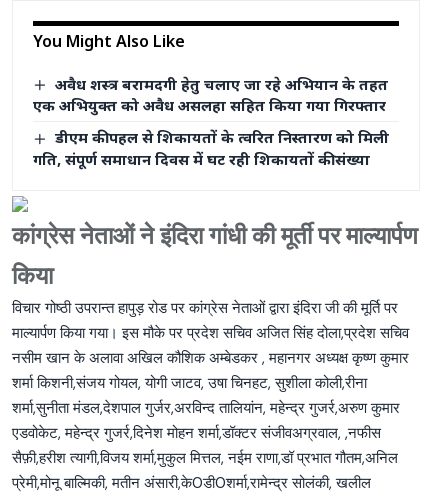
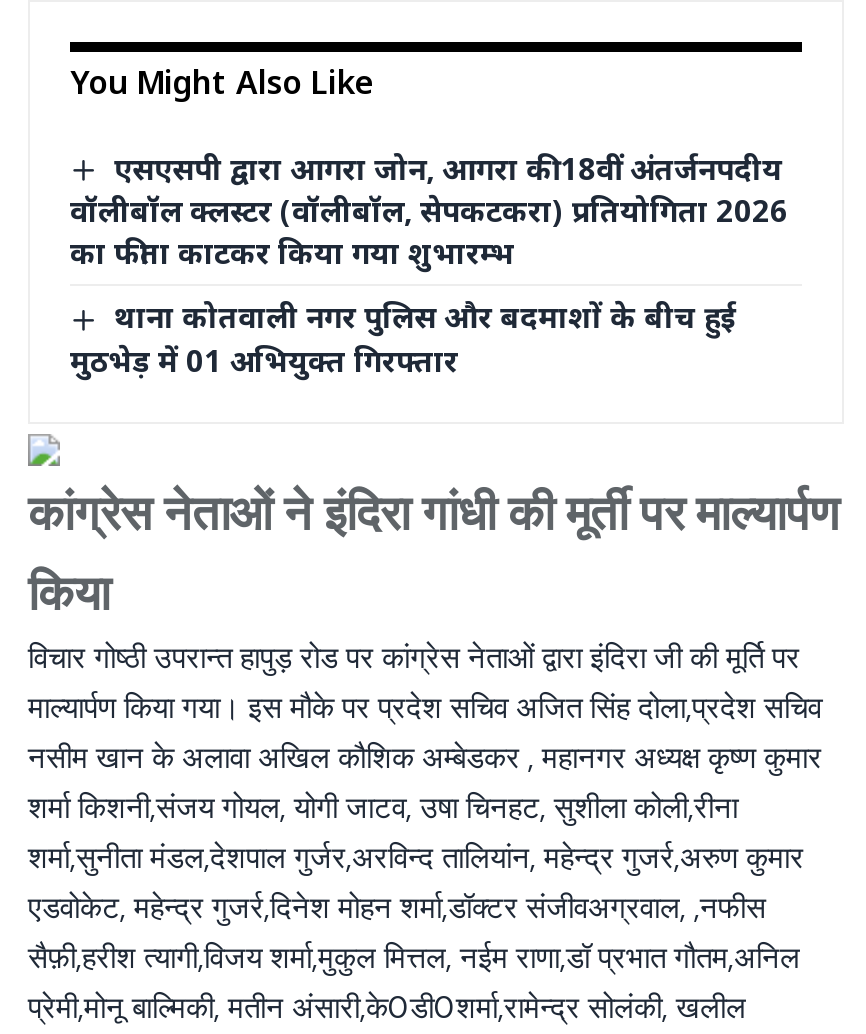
[33,74,388,115] अवैध शस्त्र बरामदगी हेतु चलाए जा रहे अभियान के तहत | एक अभियुक्त को अवैध असलहा सहित किया गया गिरफ्तार -> [70,148,788,273] एसएसपी द्वारा आगरा जोन, आगरा की 18वीं अंतर्जनपदीय | वॉलीबॉल क्लस्टर (वॉलीबॉल, सेपकटकरा) प्रतियोगिता 2026 | का फीता काटकर किया गया शुभारम्भ
[33,127,389,169] डीएम की पहल से शिकायतों के त्वरित निस्तारण को मिली | गति, संपूर्ण समाधान दिवस में घट रही शिकायतों की संख्या -> [70,297,736,380] थाना कोतवाली नगर पुलिस और बदमाशों के बीच हुई | मुठभेड़ में 01 अभियुक्त गिरफ्तार

